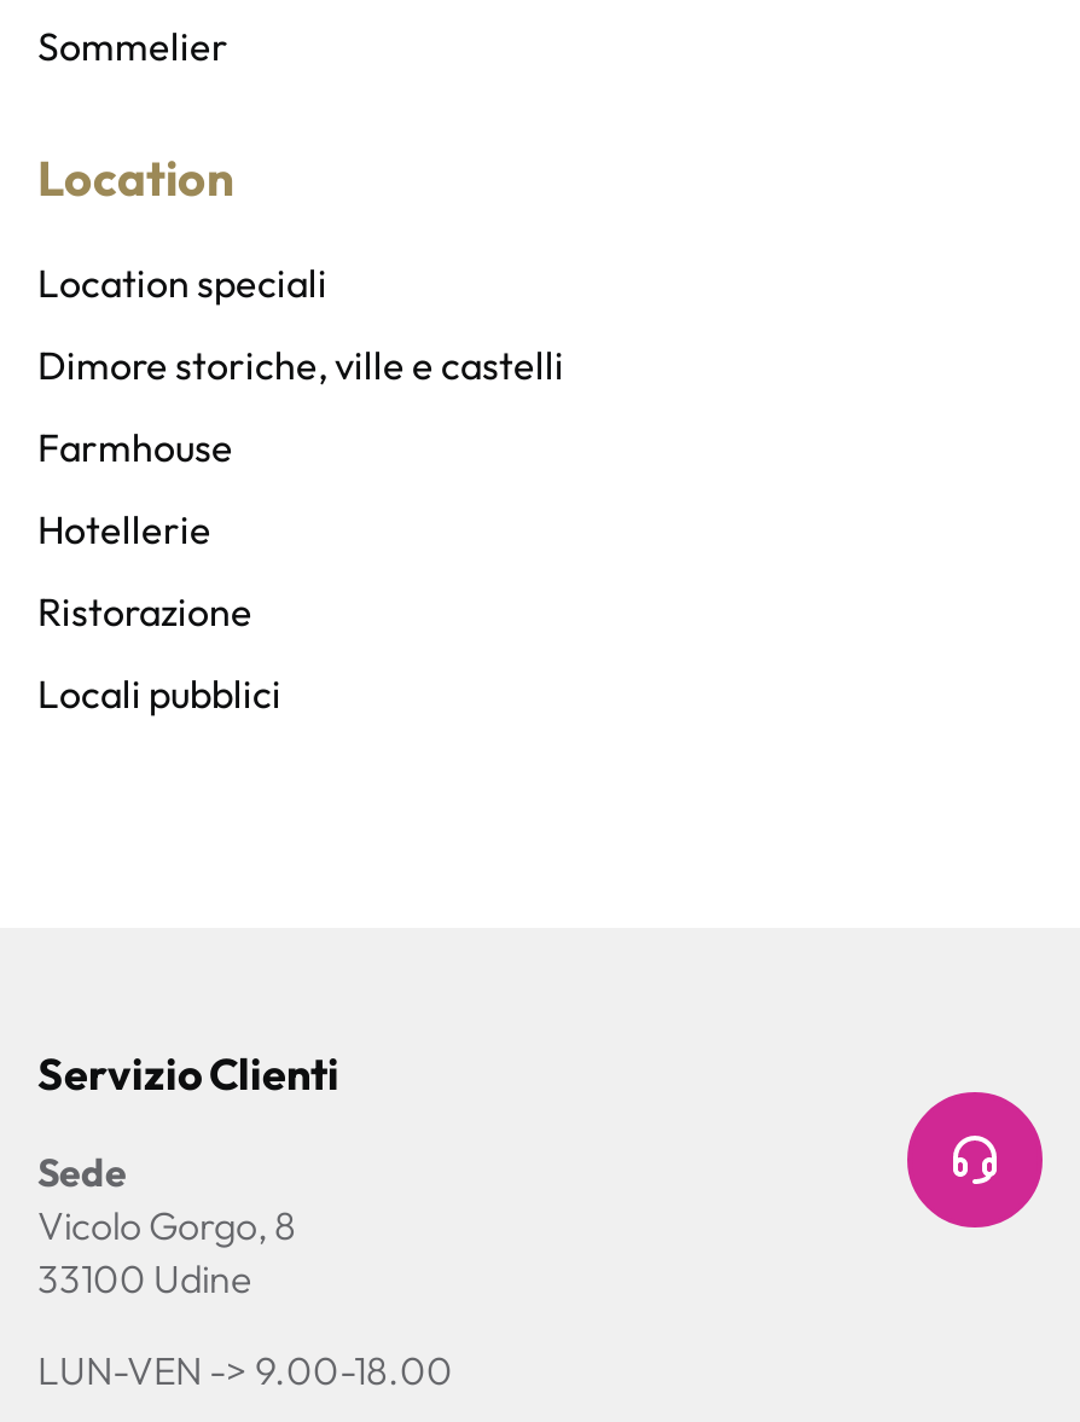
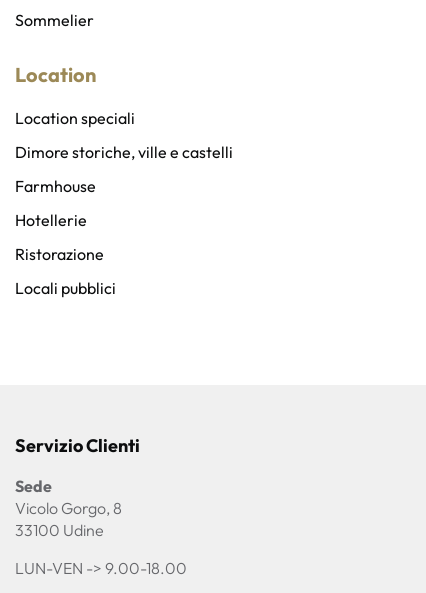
[905,1090,1045,1230] [image] -> none

